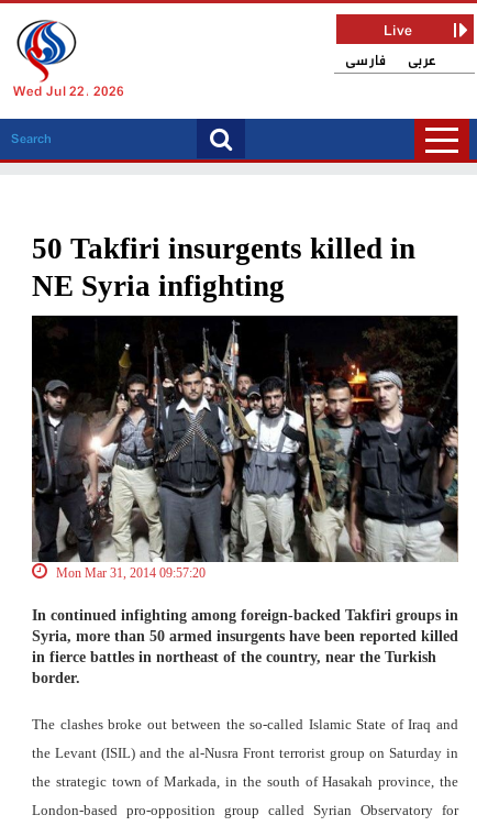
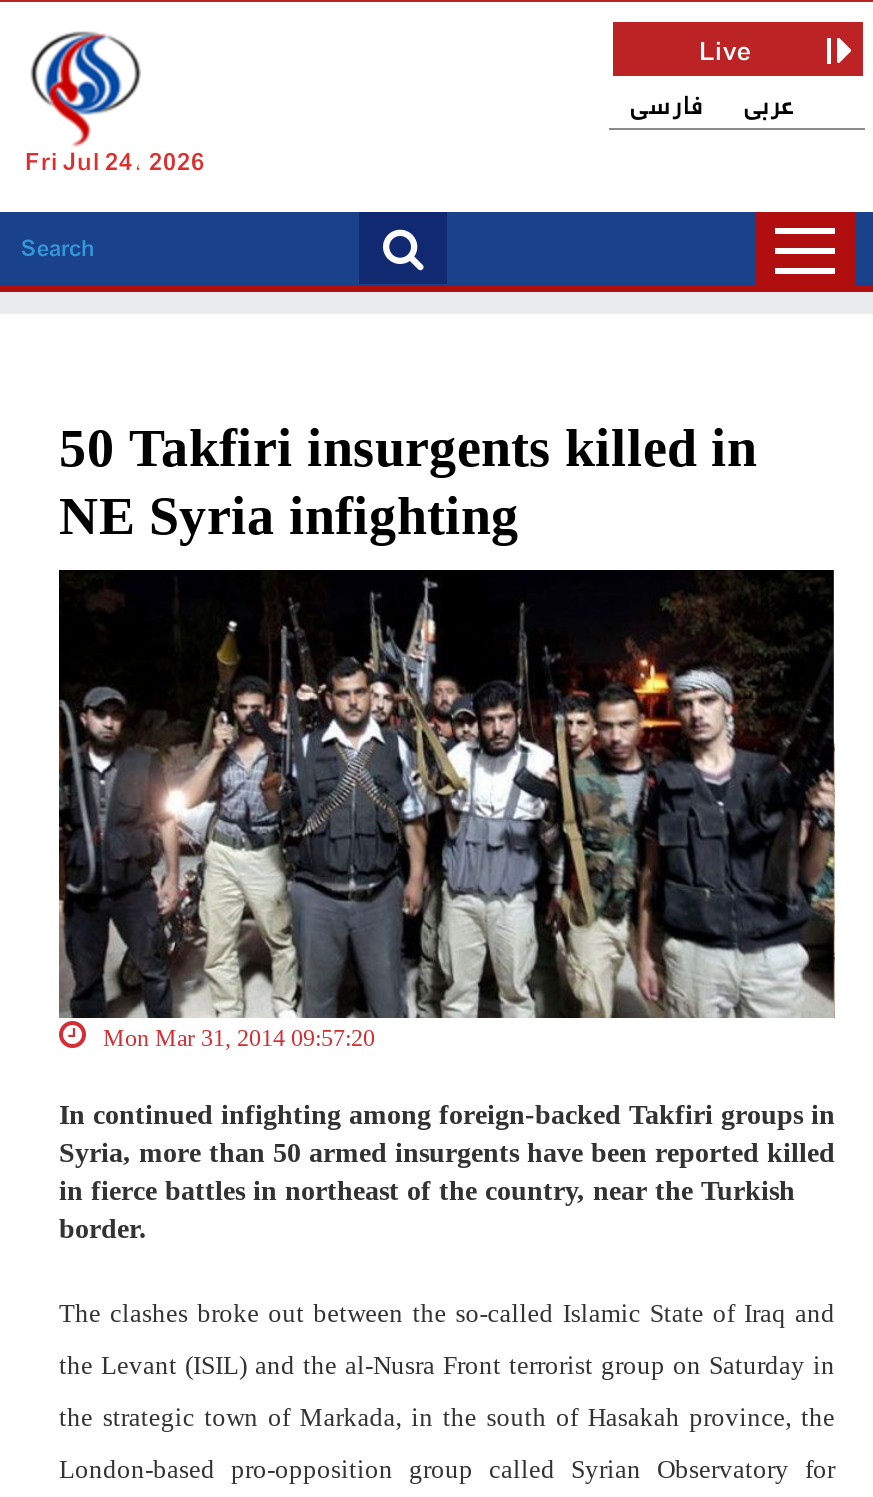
[13,81,124,103] Wed Jul 22, 2026 -> [25,144,205,184] Fri Jul 24, 2026

